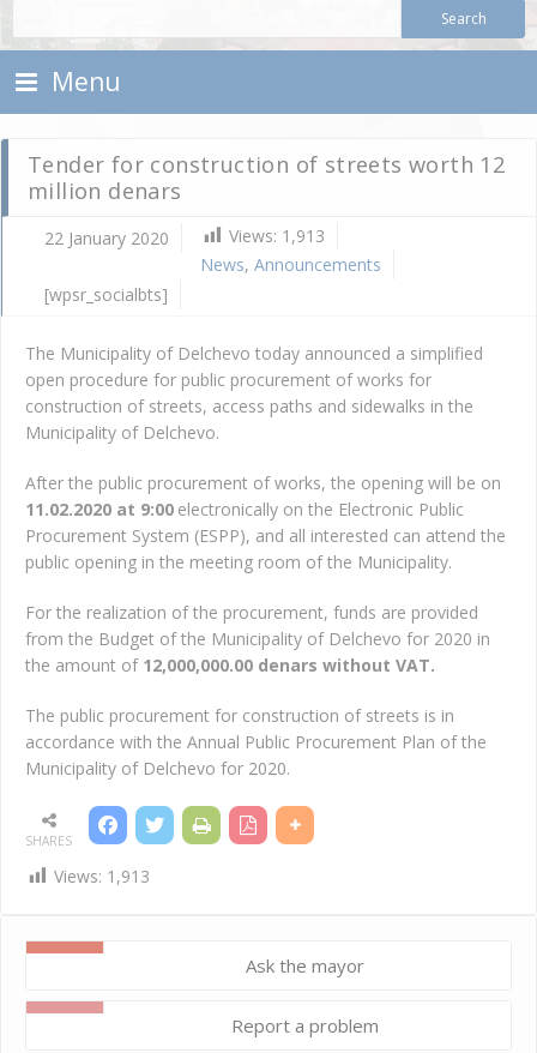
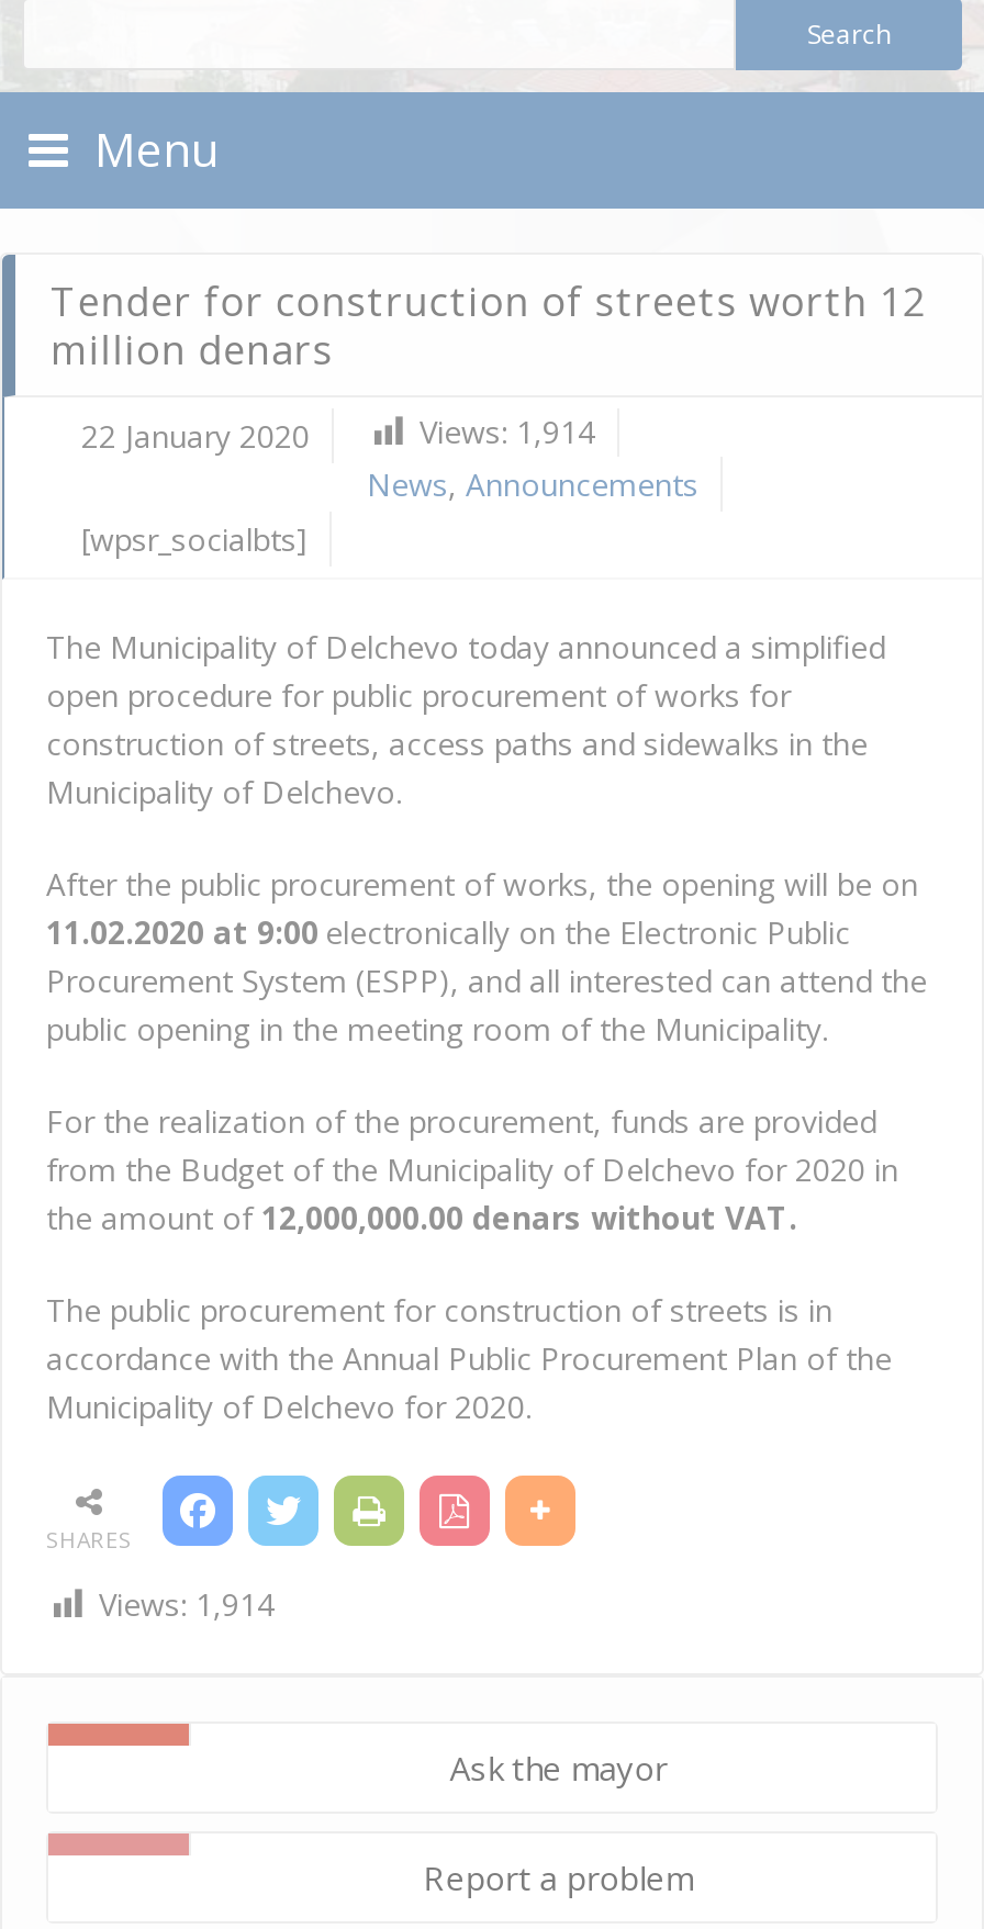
[229,224,325,247] Views: 1,913 -> [420,411,595,452] Views: 1,914
[54,864,150,887] Views: 1,913 -> [99,1583,275,1624] Views: 1,914

